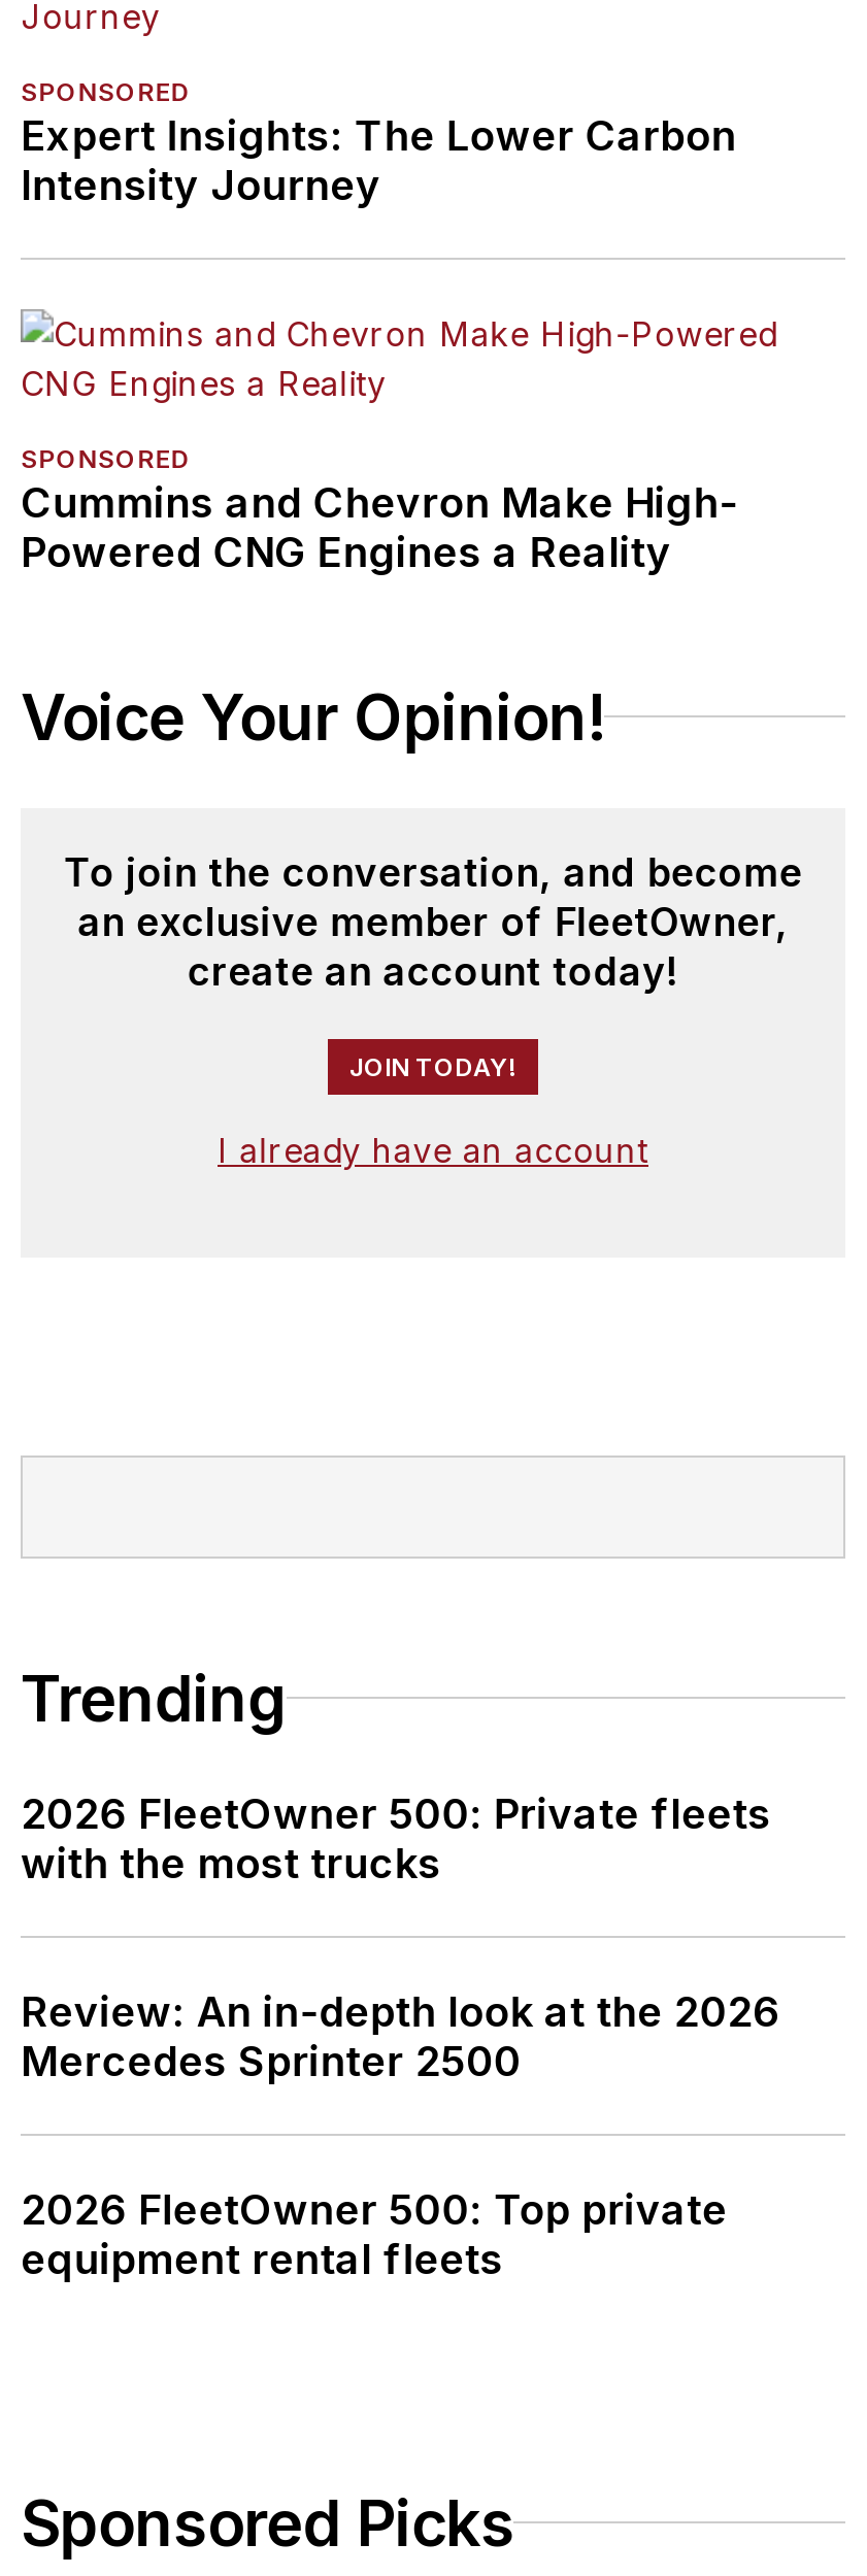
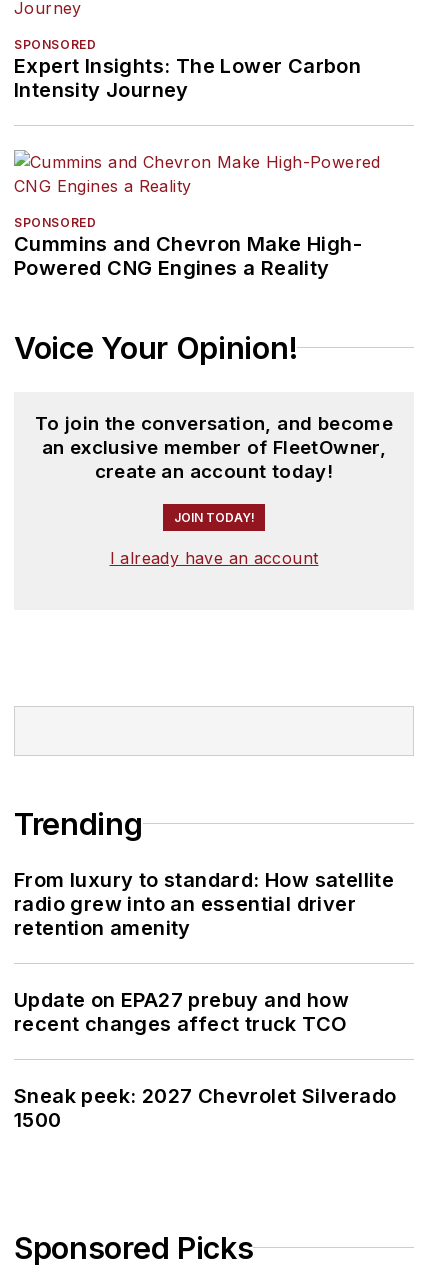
[21,1789,771,1888] 2026 FleetOwner 500: Private fleets | with the most trucks -> [14,868,394,940] From luxury to standard: How satellite | radio grew into an essential driver | retention amenity
[21,1987,780,2086] Review: An in-depth look at the 2026 | Mercedes Sprinter 2500 -> [14,988,349,1036] Update on EPA27 prebuy and how | recent changes affect truck TCO
[21,2185,727,2284] 2026 FleetOwner 500: Top private | equipment rental fleets -> [14,1084,396,1132] Sneak peek: 2027 Chevrolet Silverado | 1500

